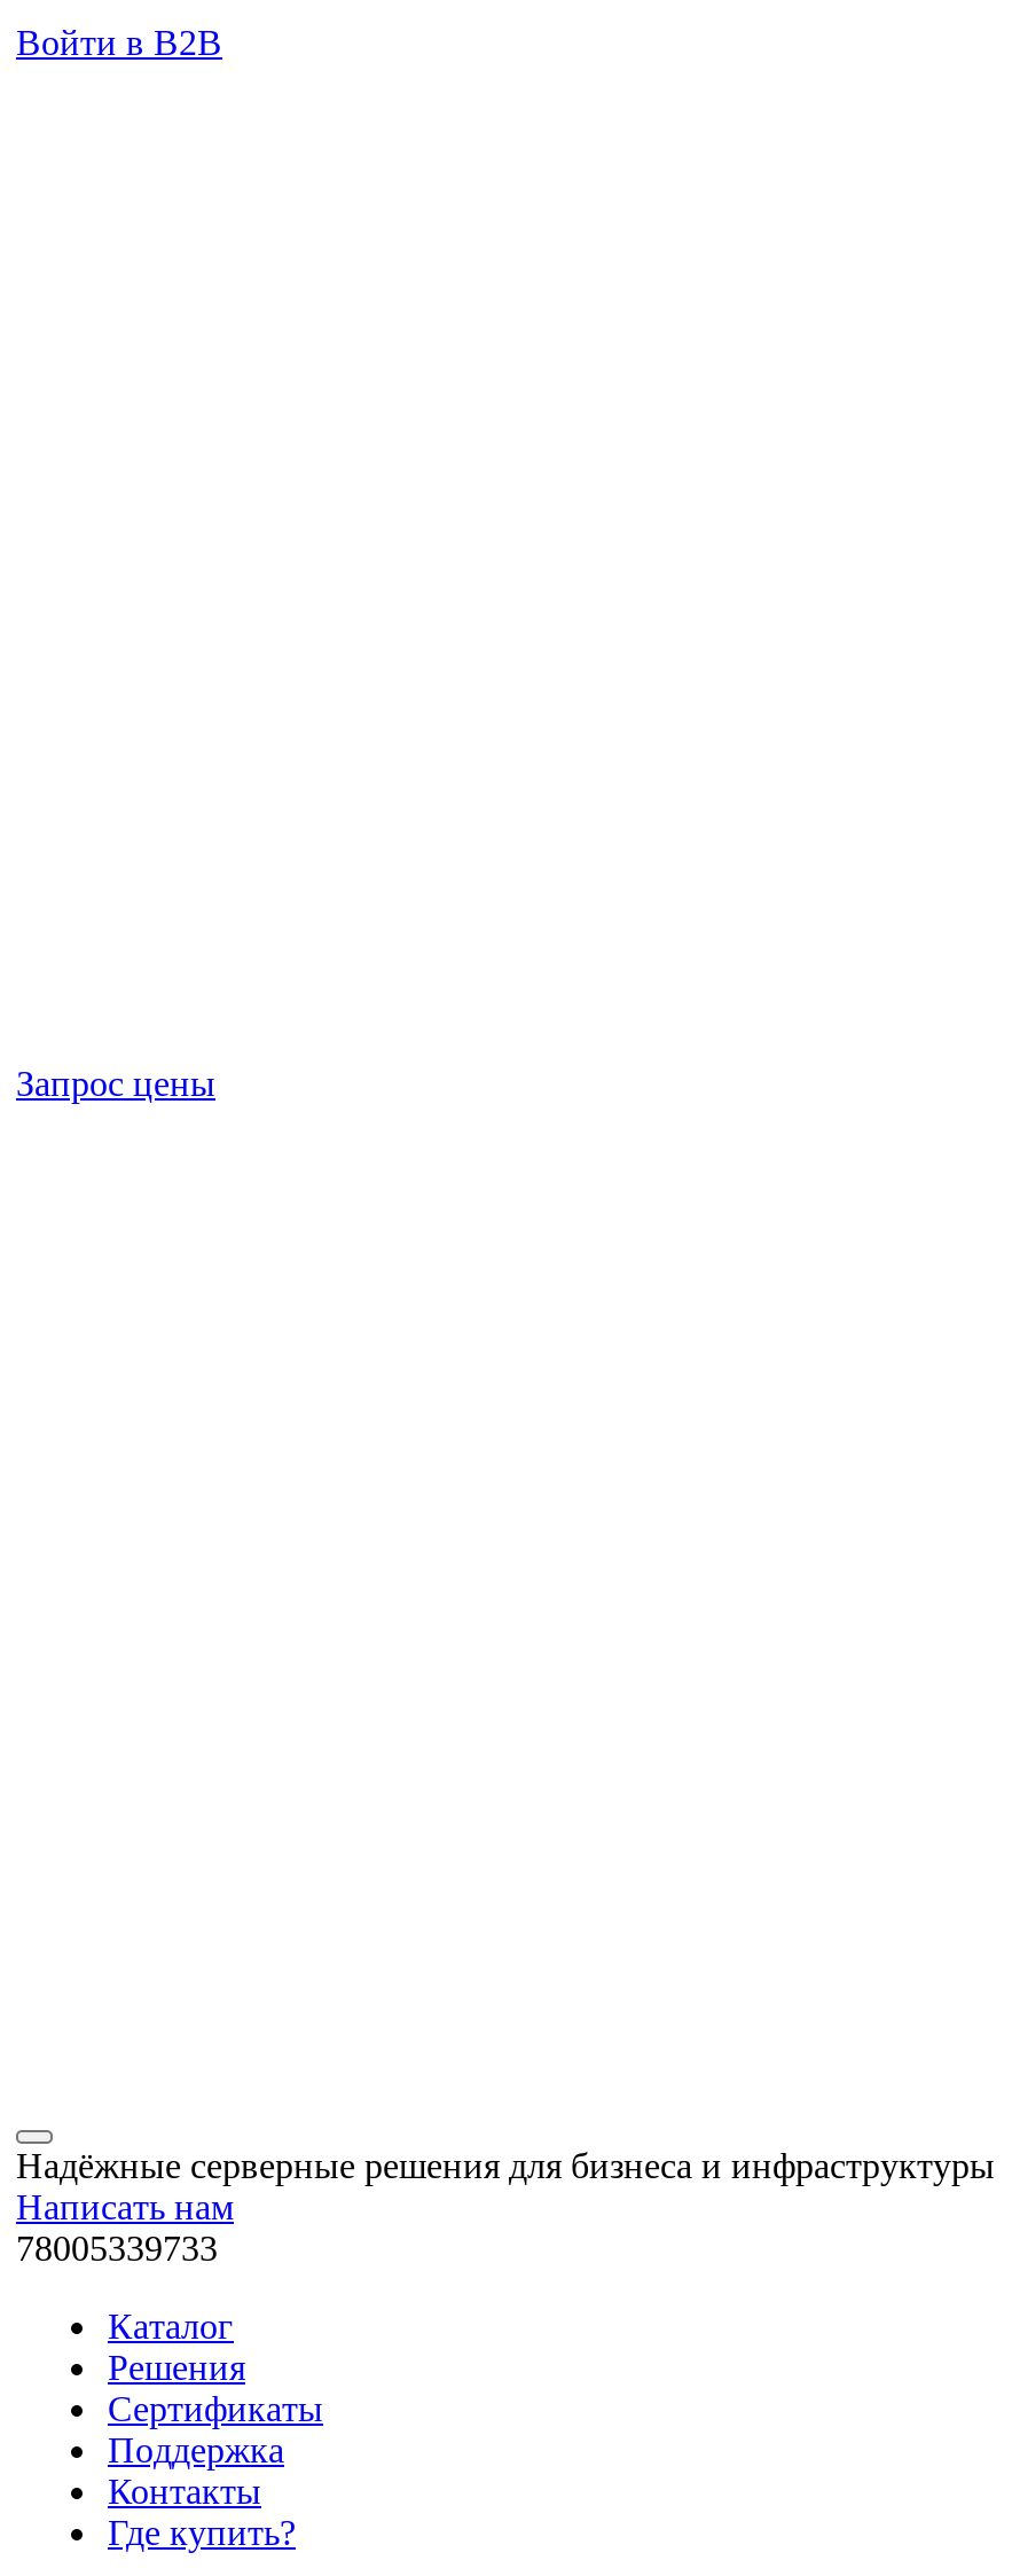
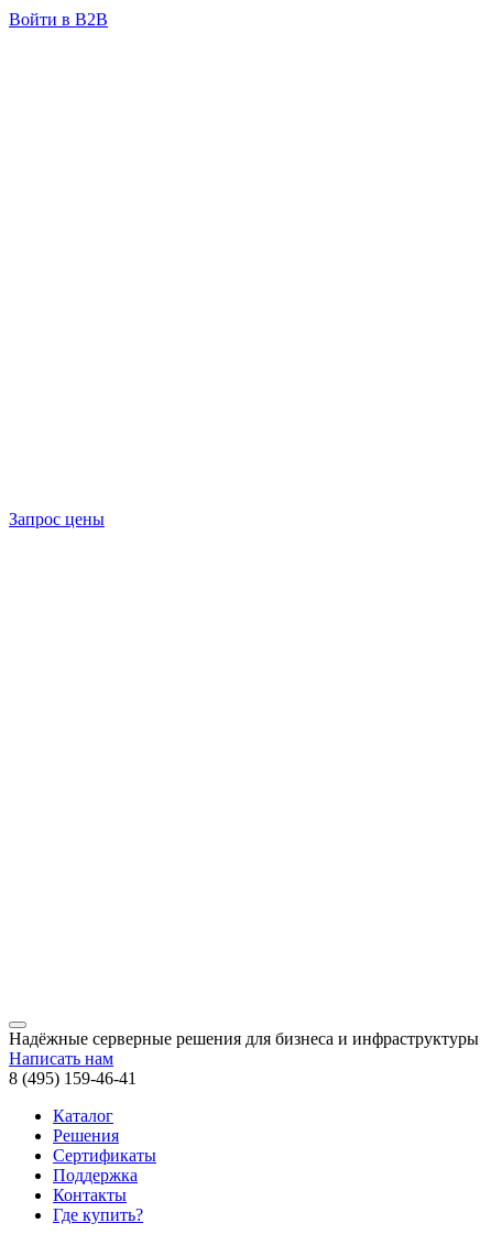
[16,2229,218,2268] 78005339733 -> [9,1069,137,1088] 8 (495) 159-46-41

